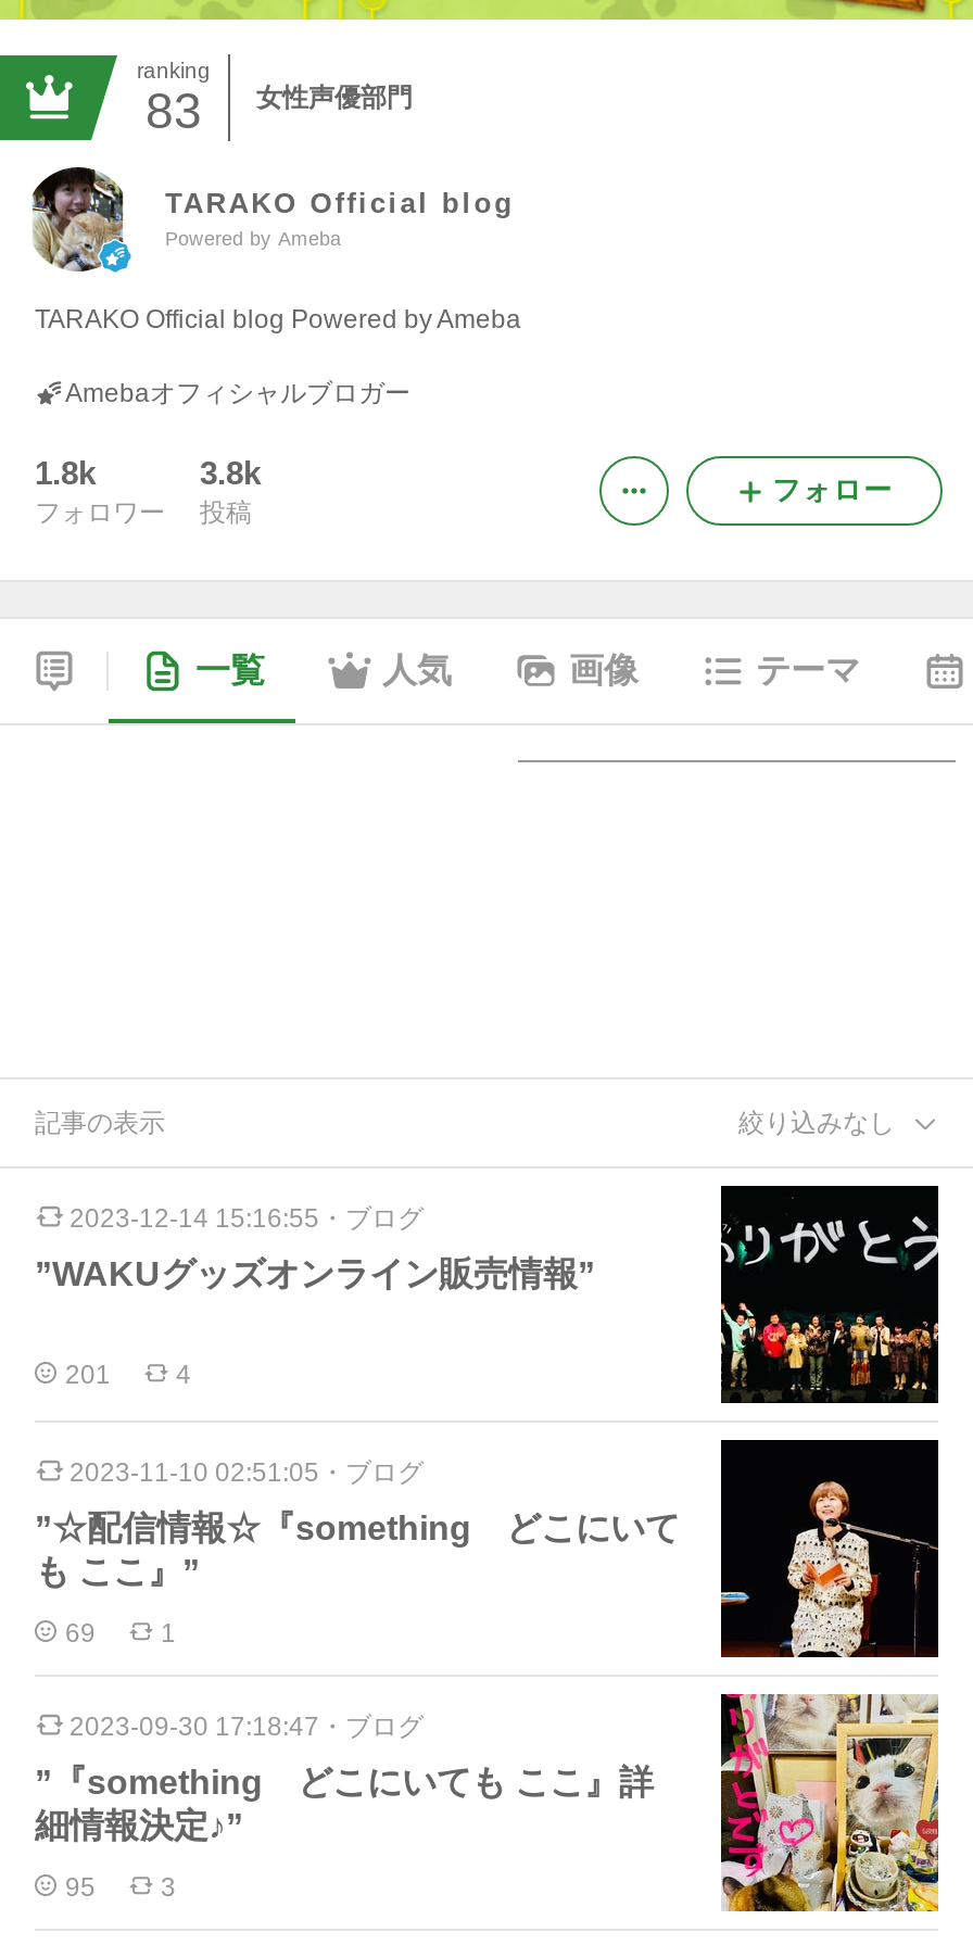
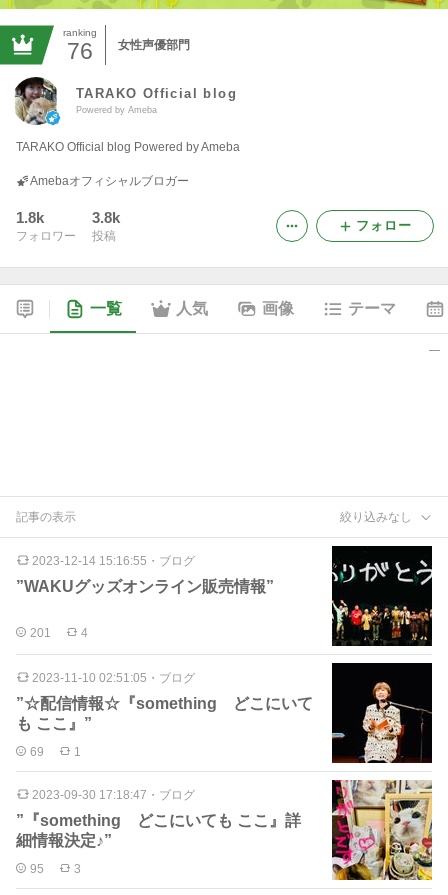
[146,81,413,138] 83 女性声優部門 -> [67,37,190,63] 76 女性声優部門

